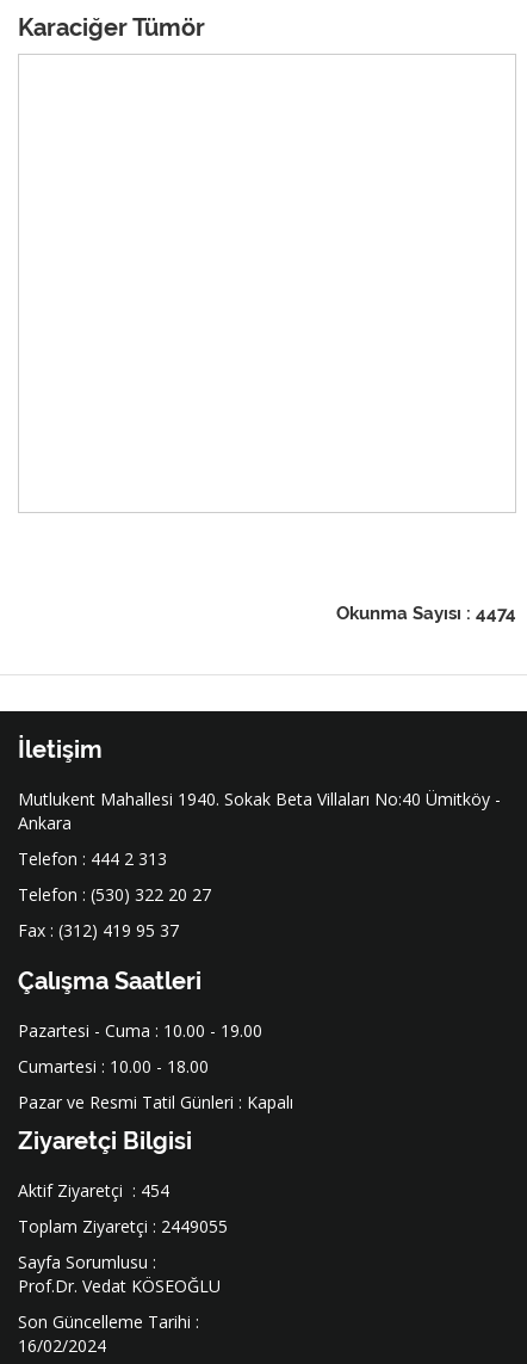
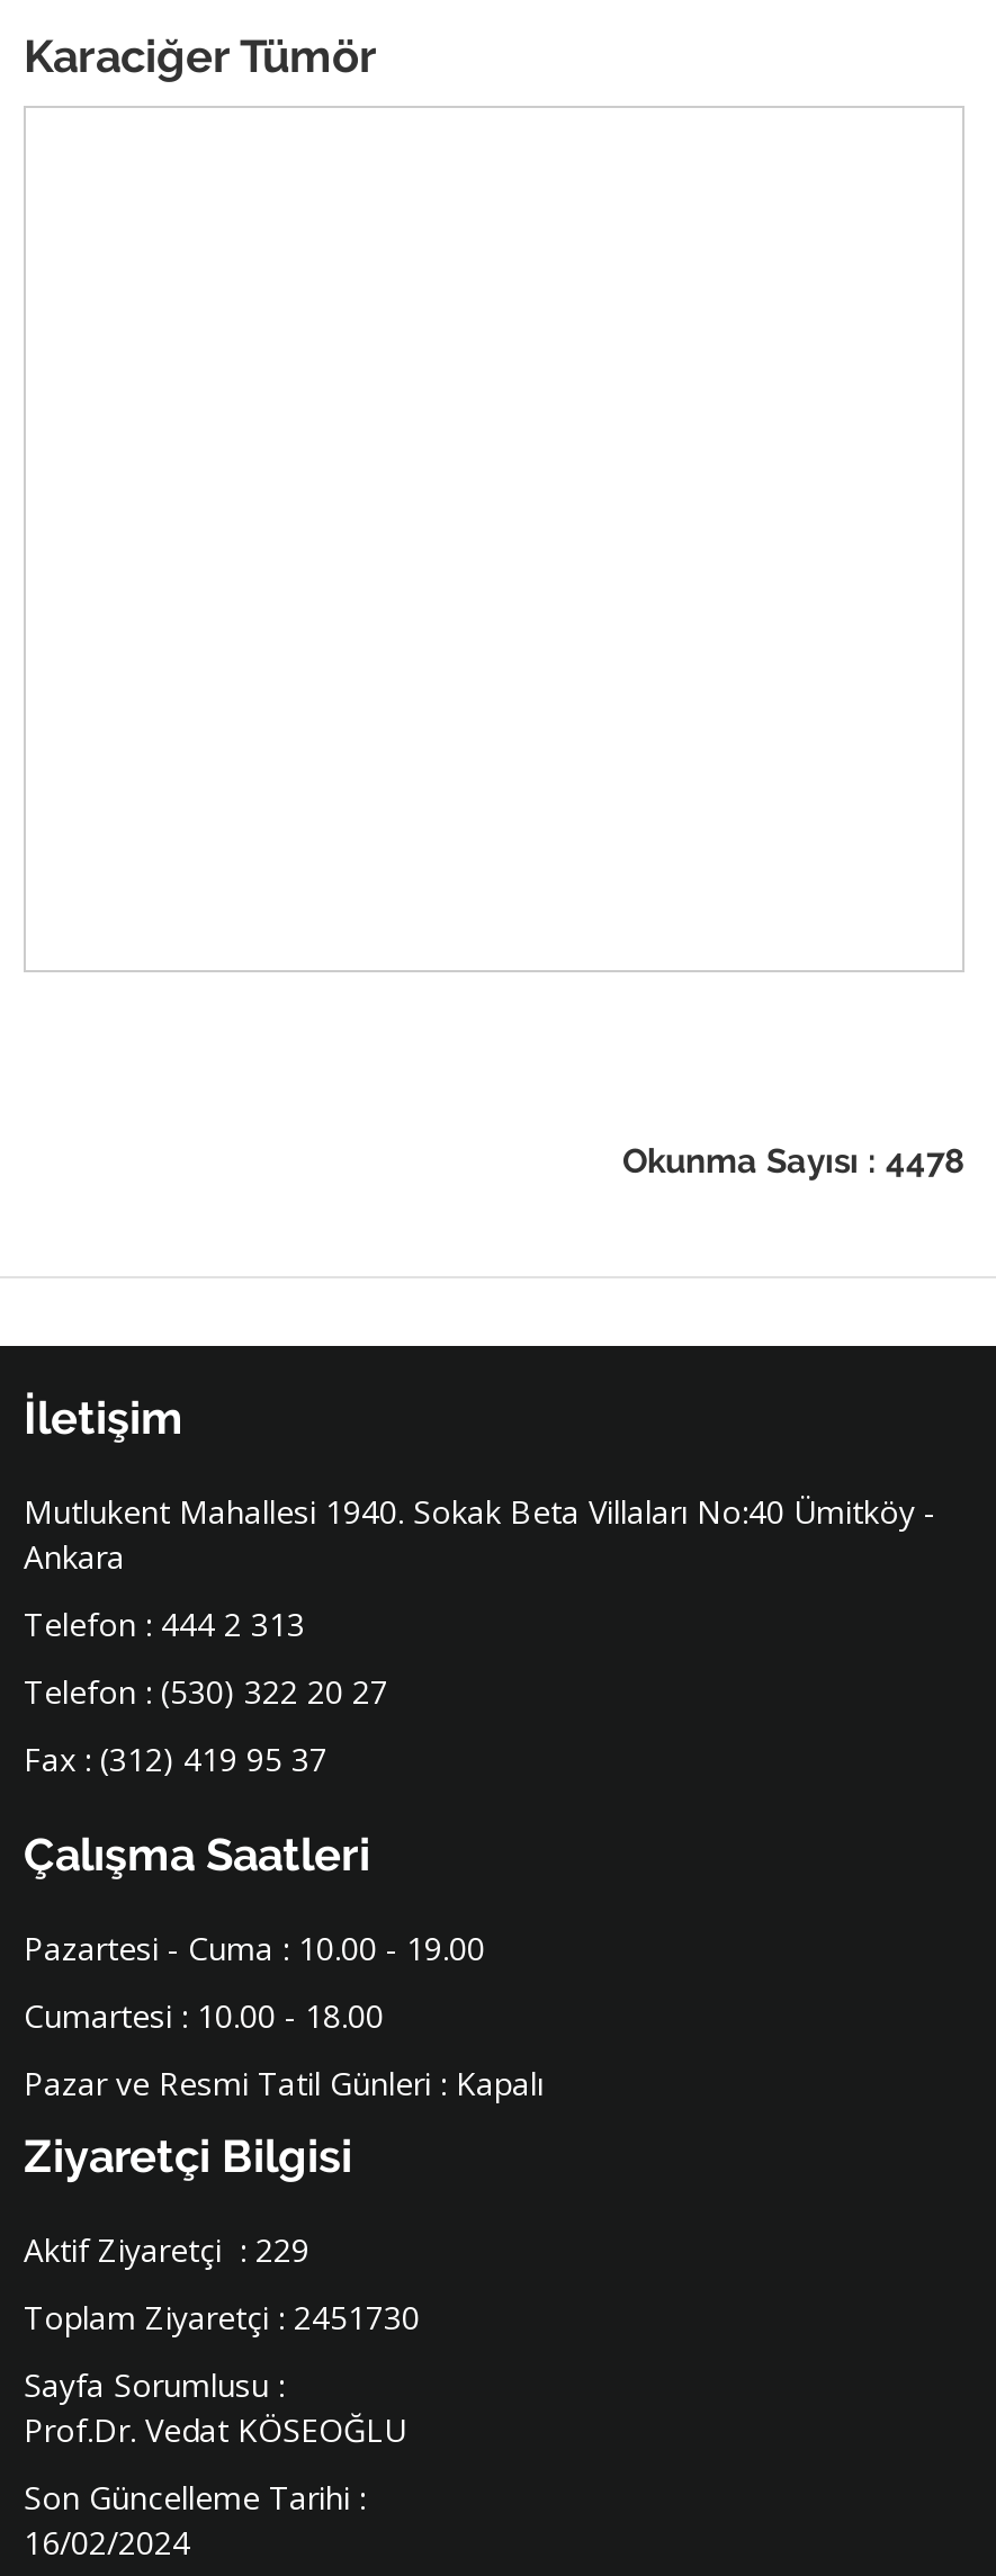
[336,603,516,624] Okunma Sayısı : 4474 -> [622,1141,964,1182] Okunma Sayısı : 4478
[18,1179,169,1202] Aktif Ziyaretçi : 454 -> [24,2228,309,2271] Aktif Ziyaretçi : 229
[18,1215,228,1238] Toplam Ziyaretçi : 2449055 -> [24,2296,420,2339] Toplam Ziyaretçi : 2451730

